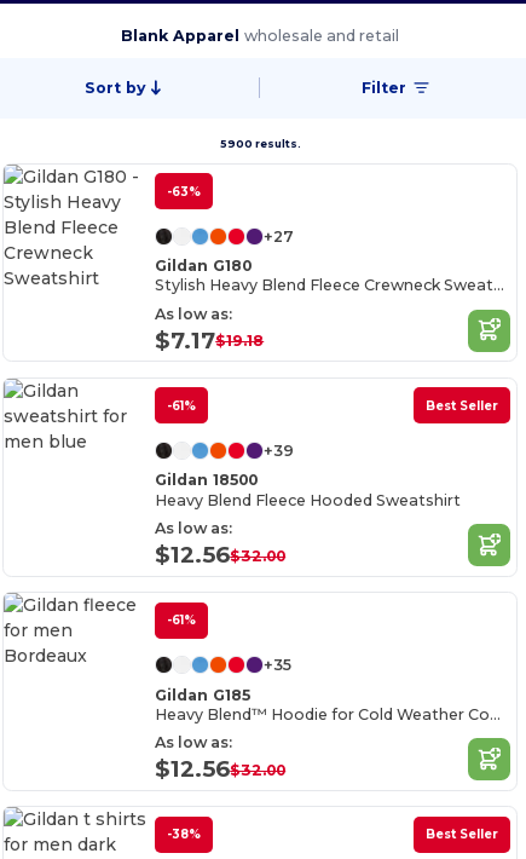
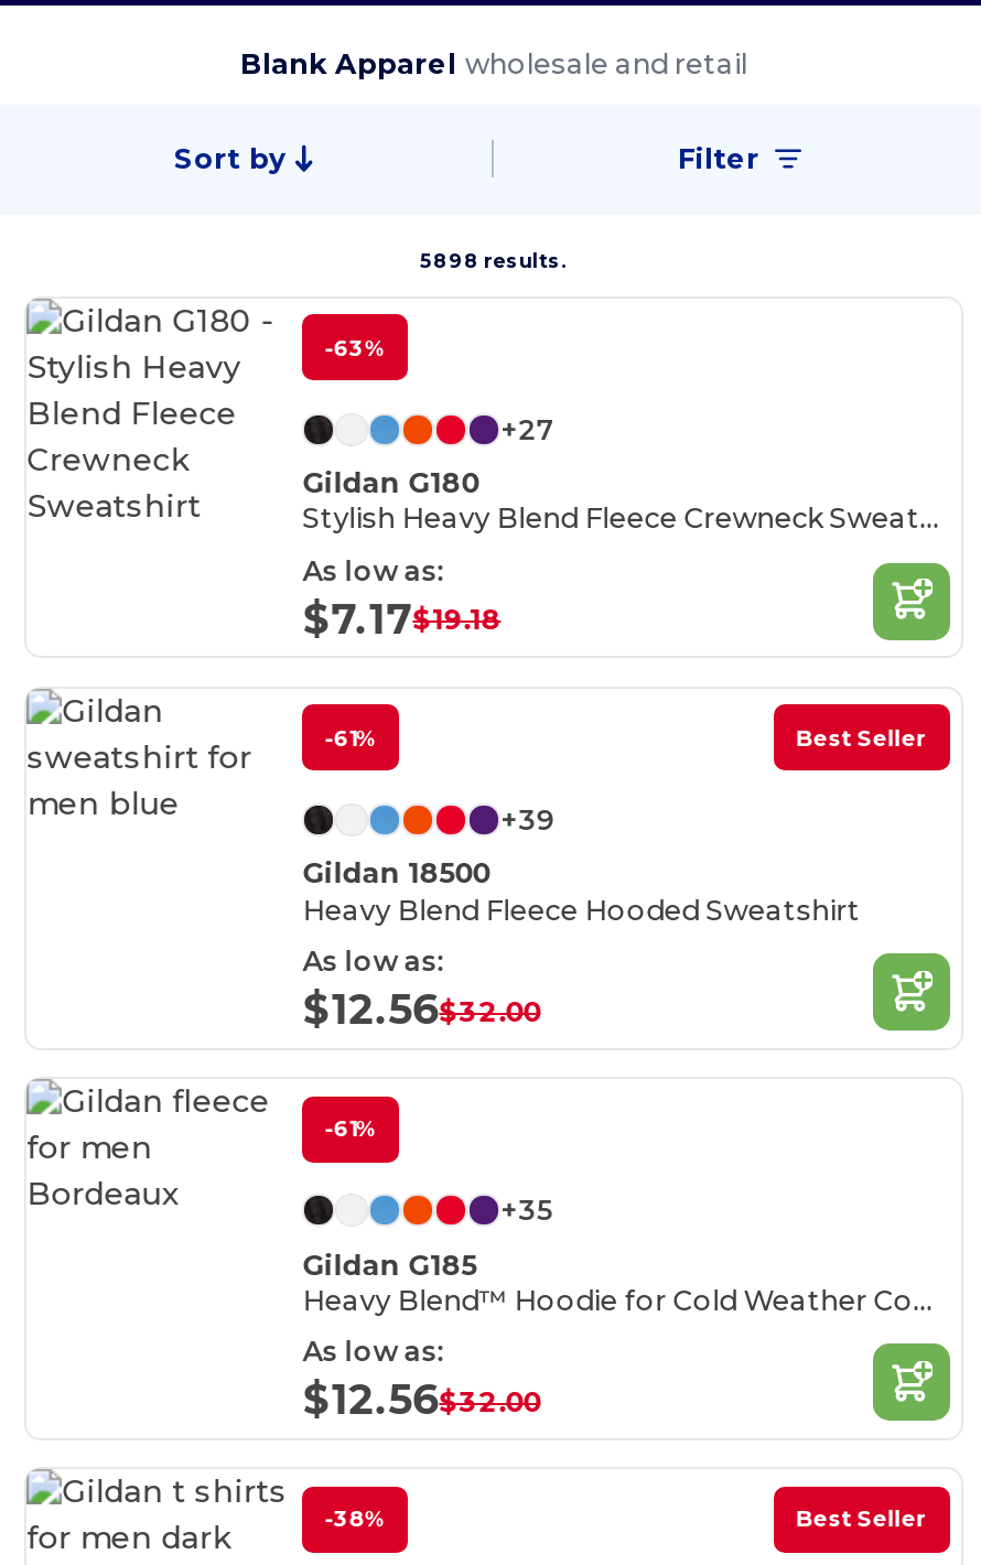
[219,137,300,149] 5900 results. -> [420,249,568,271] 5898 results.

